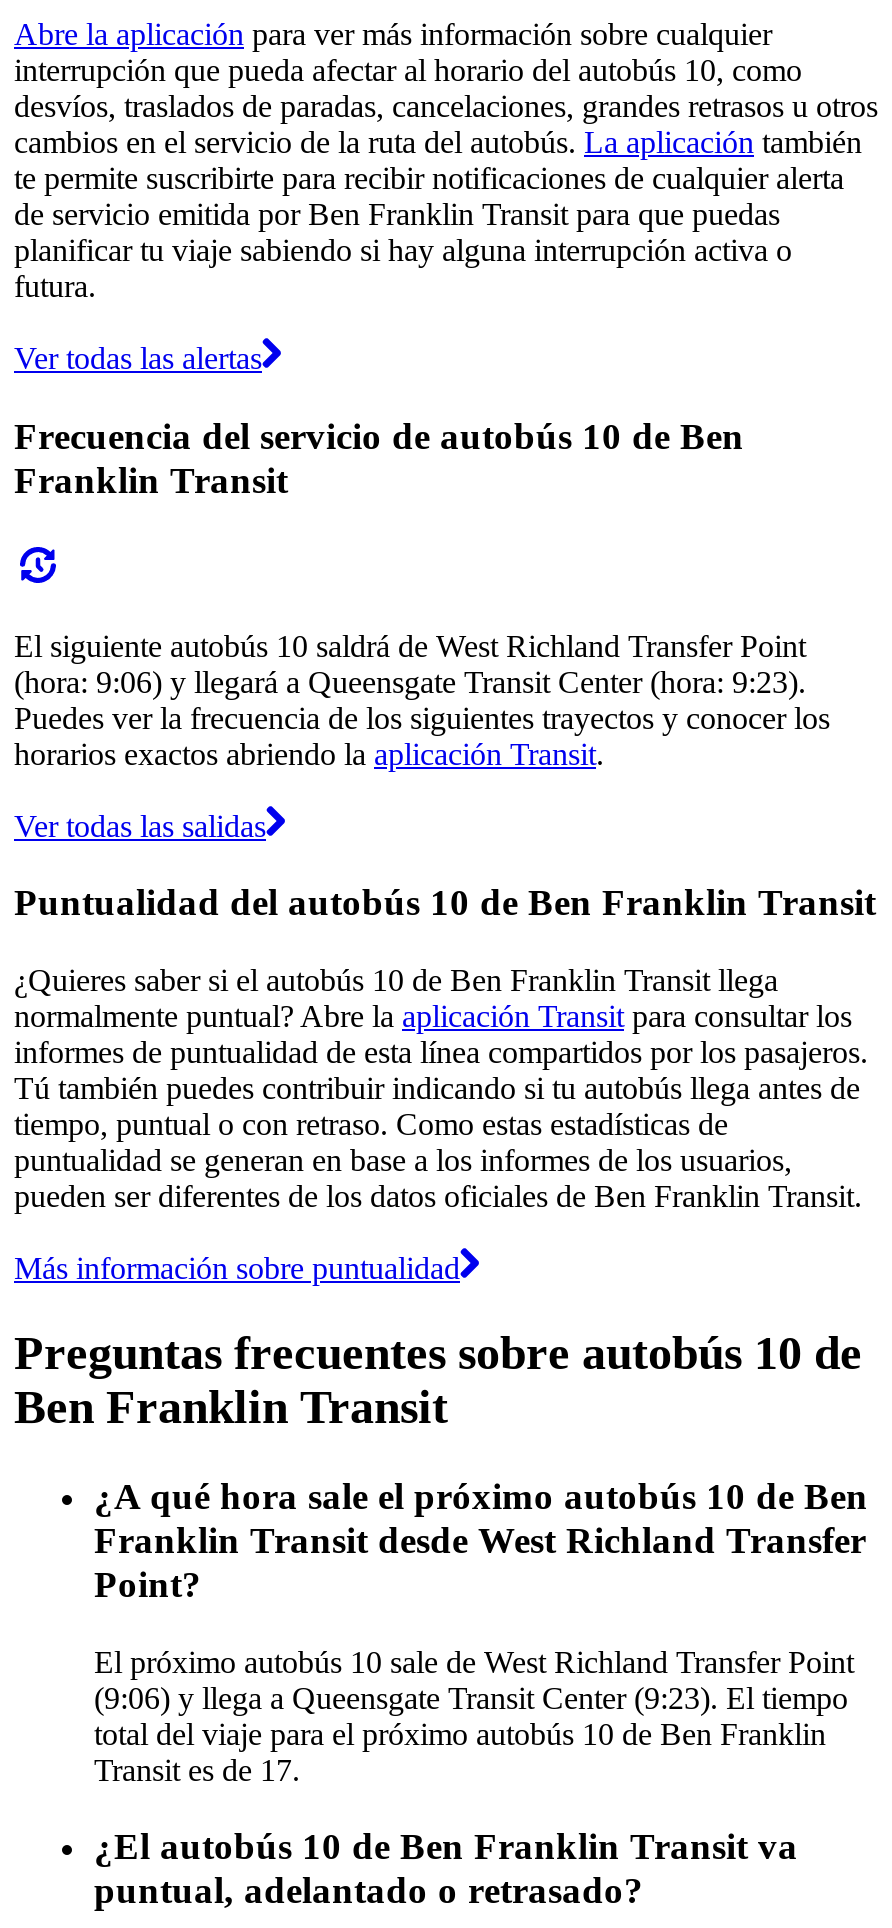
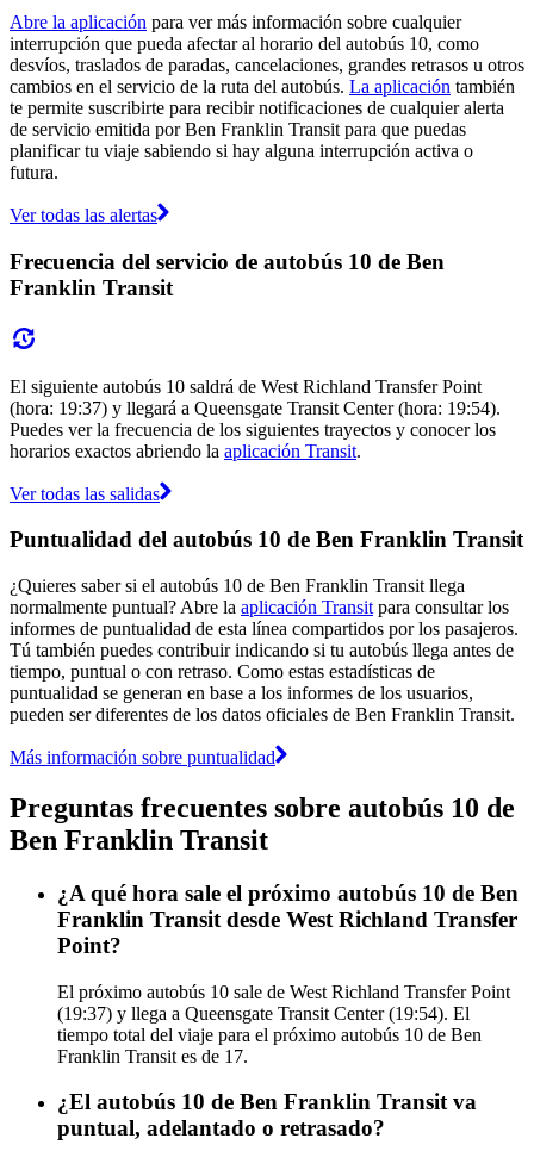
[14,664,806,698] (hora: 9:06) y llegará a Queensgate Transit Center (hora: 9:23). -> [10,397,501,418] (hora: 19:37) y llegará a Queensgate Transit Center (hora: 19:54).
[94,1680,848,1786] (9:06) y llega a Queensgate Transit Center (9:23). El tiempo | total del viaje para el próximo autobús 10 de Ben Franklin | Transit es de 17. -> [57,1003,482,1066] (19:37) y llega a Queensgate Transit Center (19:54). El | tiempo total del viaje para el próximo autobús 10 de Ben | Franklin Transit es de 17.

